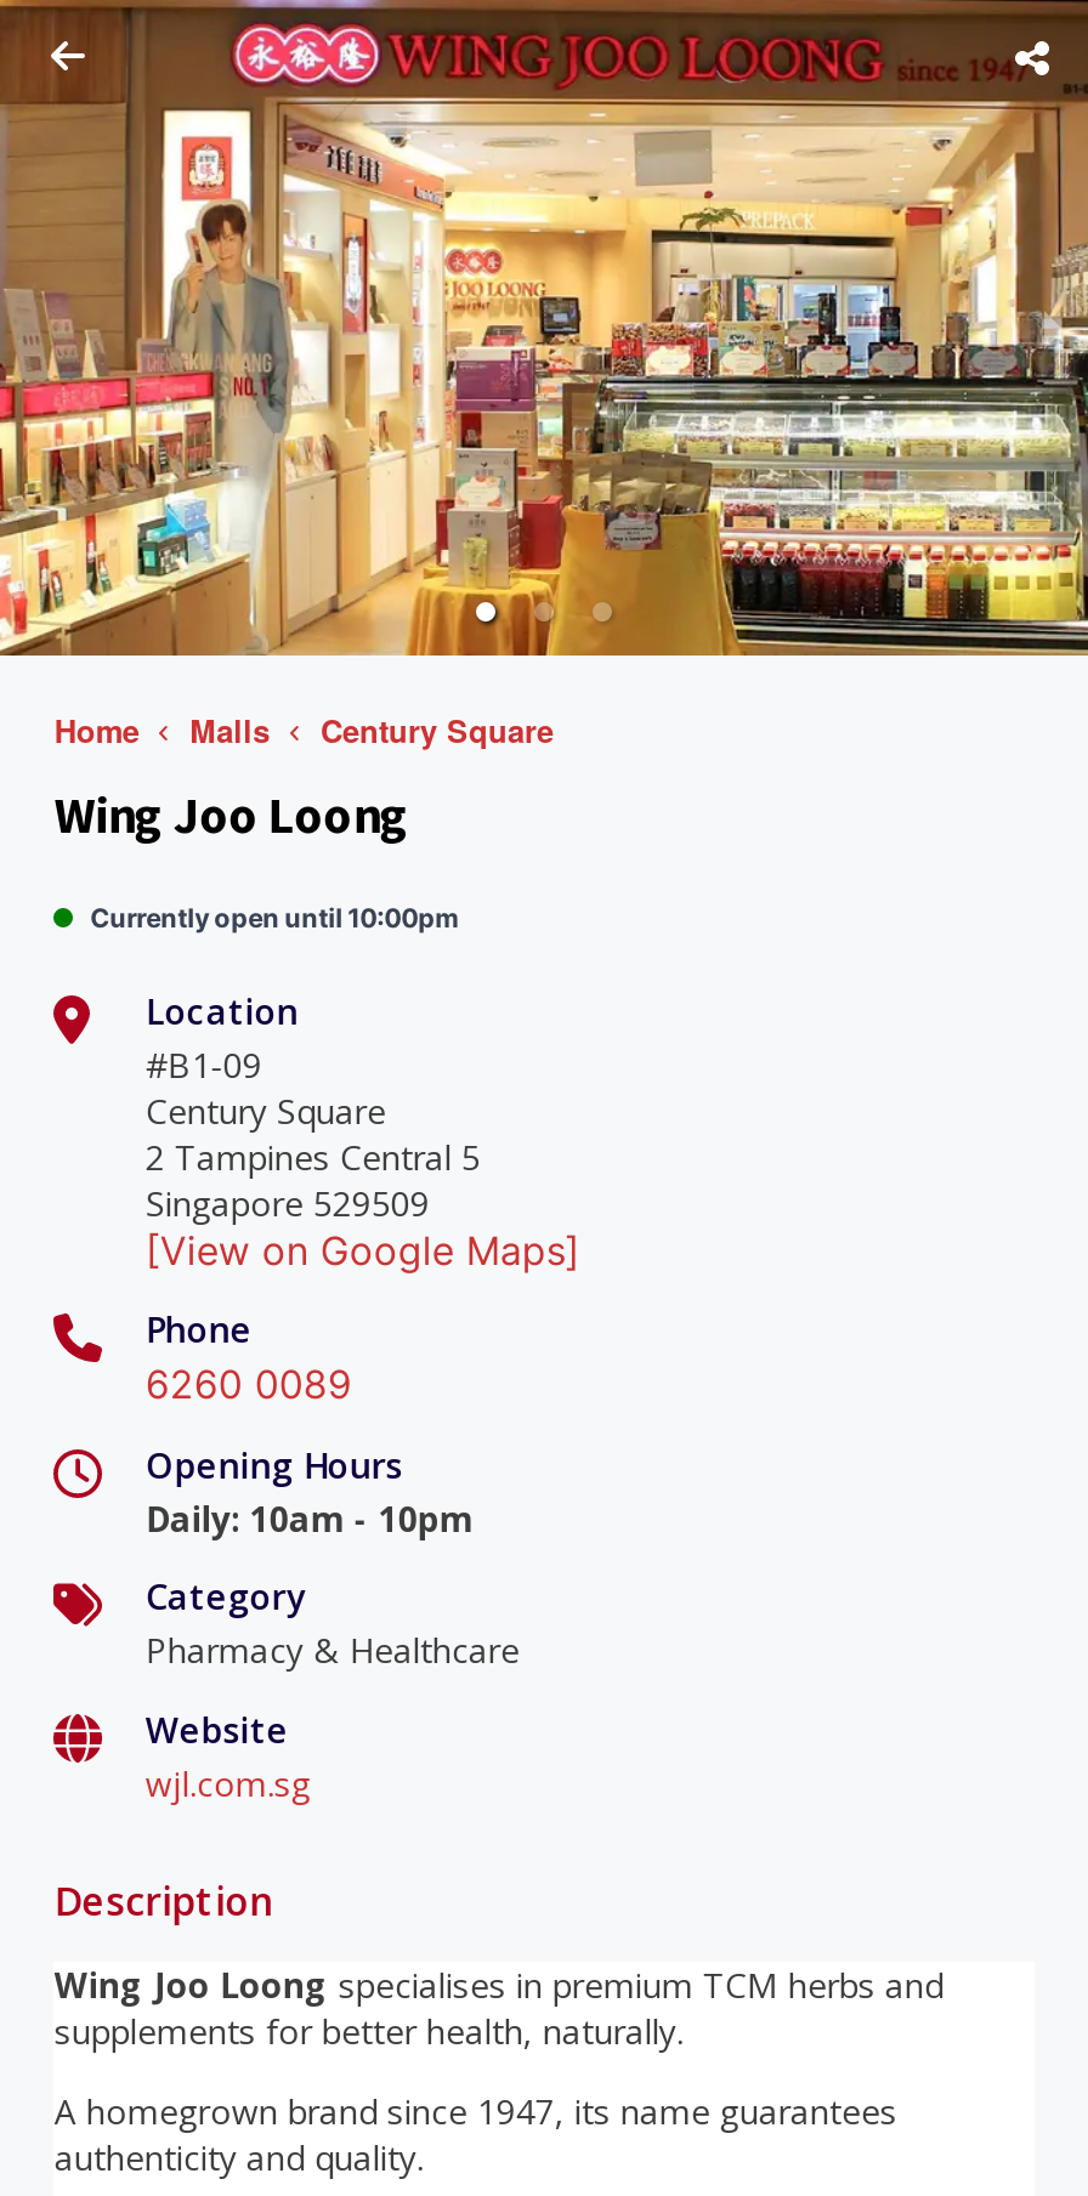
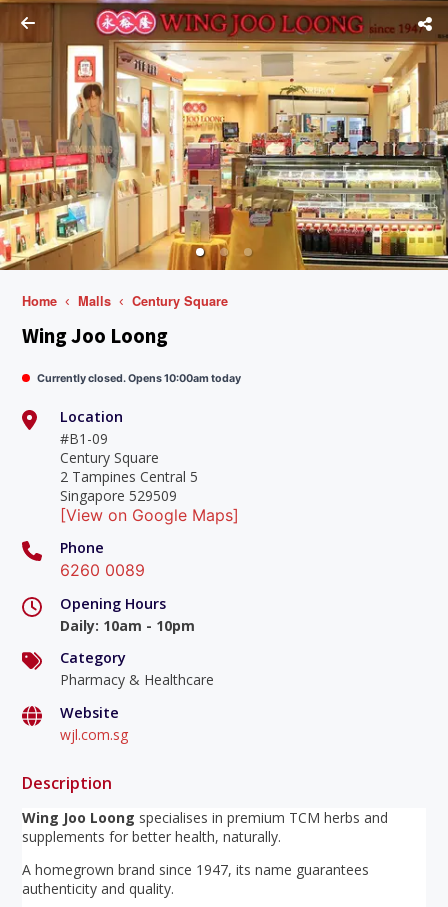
[90,902,459,934] Currently open until 10:00pm -> [37,372,241,385] Currently closed. Opens 10:00am today

